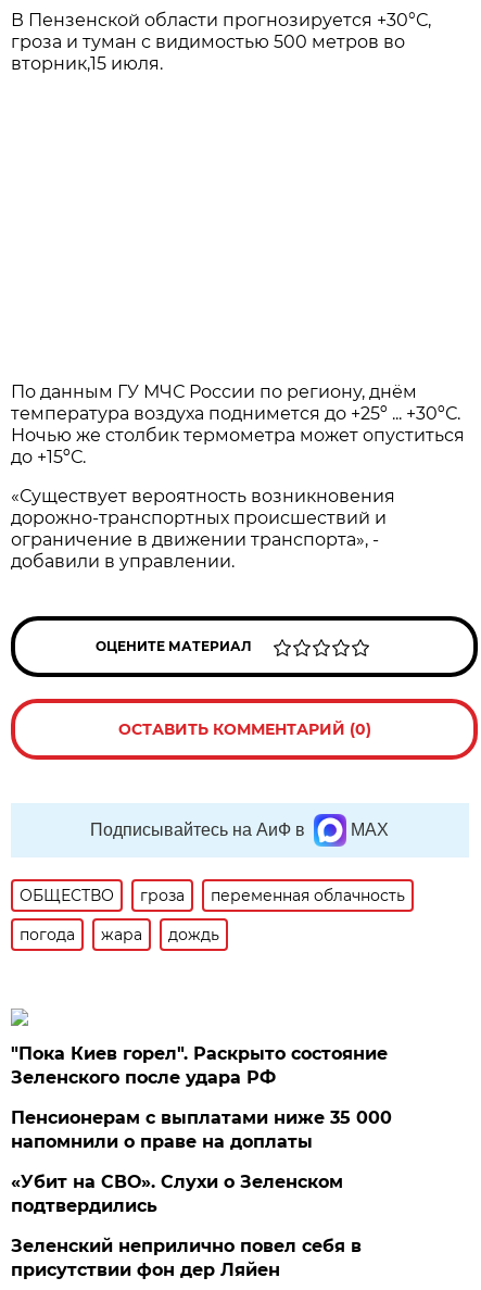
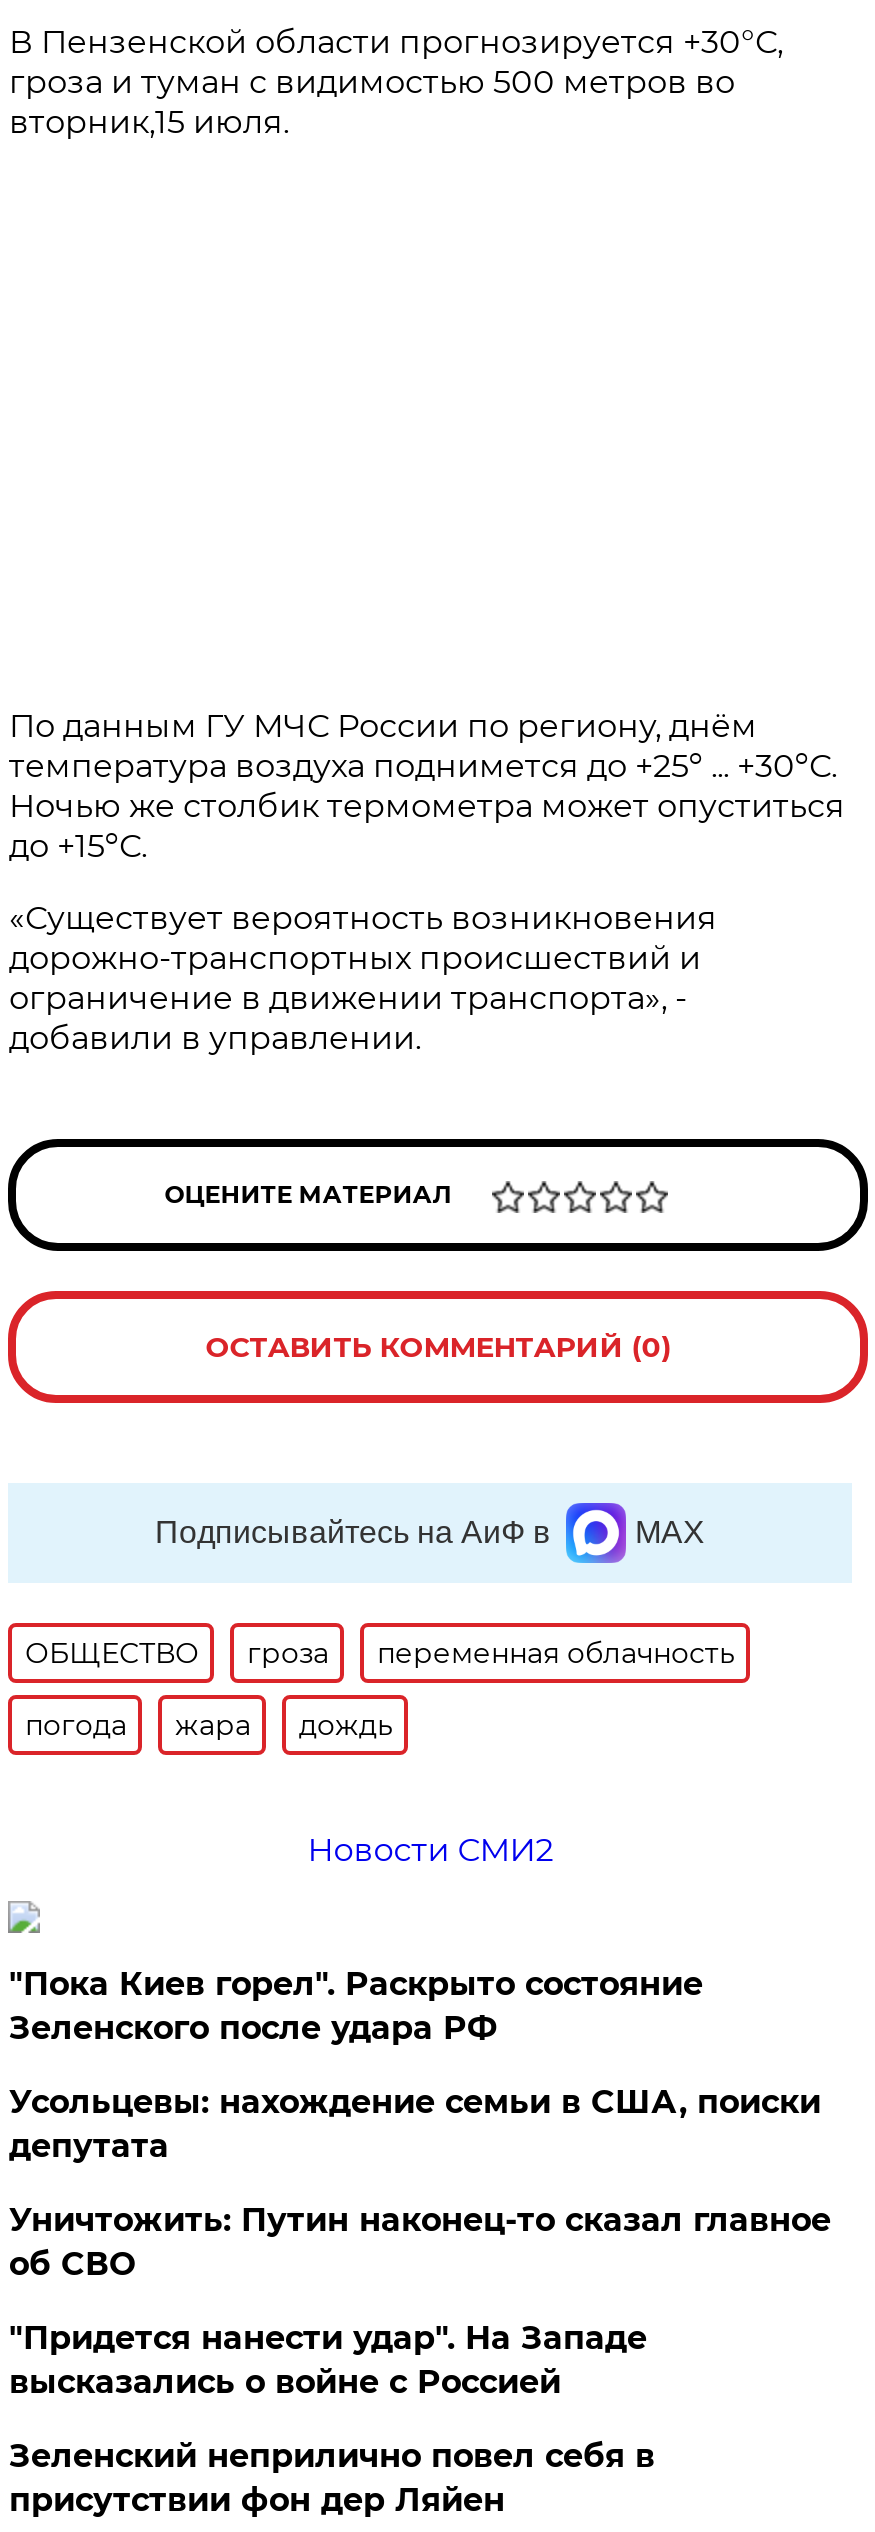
none -> [307,1831,553,1869] Новости СМИ2
[11,1107,392,1216] Пенсионерам с выплатами ниже 35 000 | напомнили о праве на доплаты | «Убит на СВО». Слухи о Зеленском | подтвердились -> [9,2083,831,2401] Усольцевы: нахождение семьи в США, поиски | депутата | Уничтожить: Путин наконец-то сказал главное | об СВО | "Придется нанести удар". На Западе | высказались о войне с Россией

